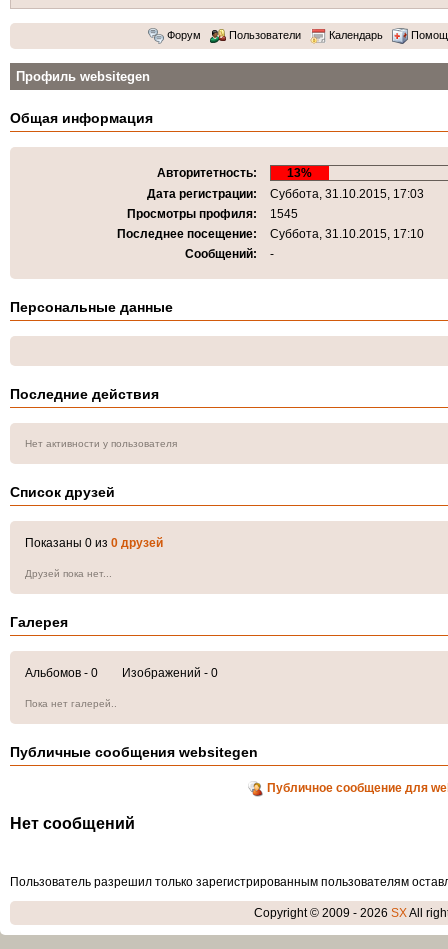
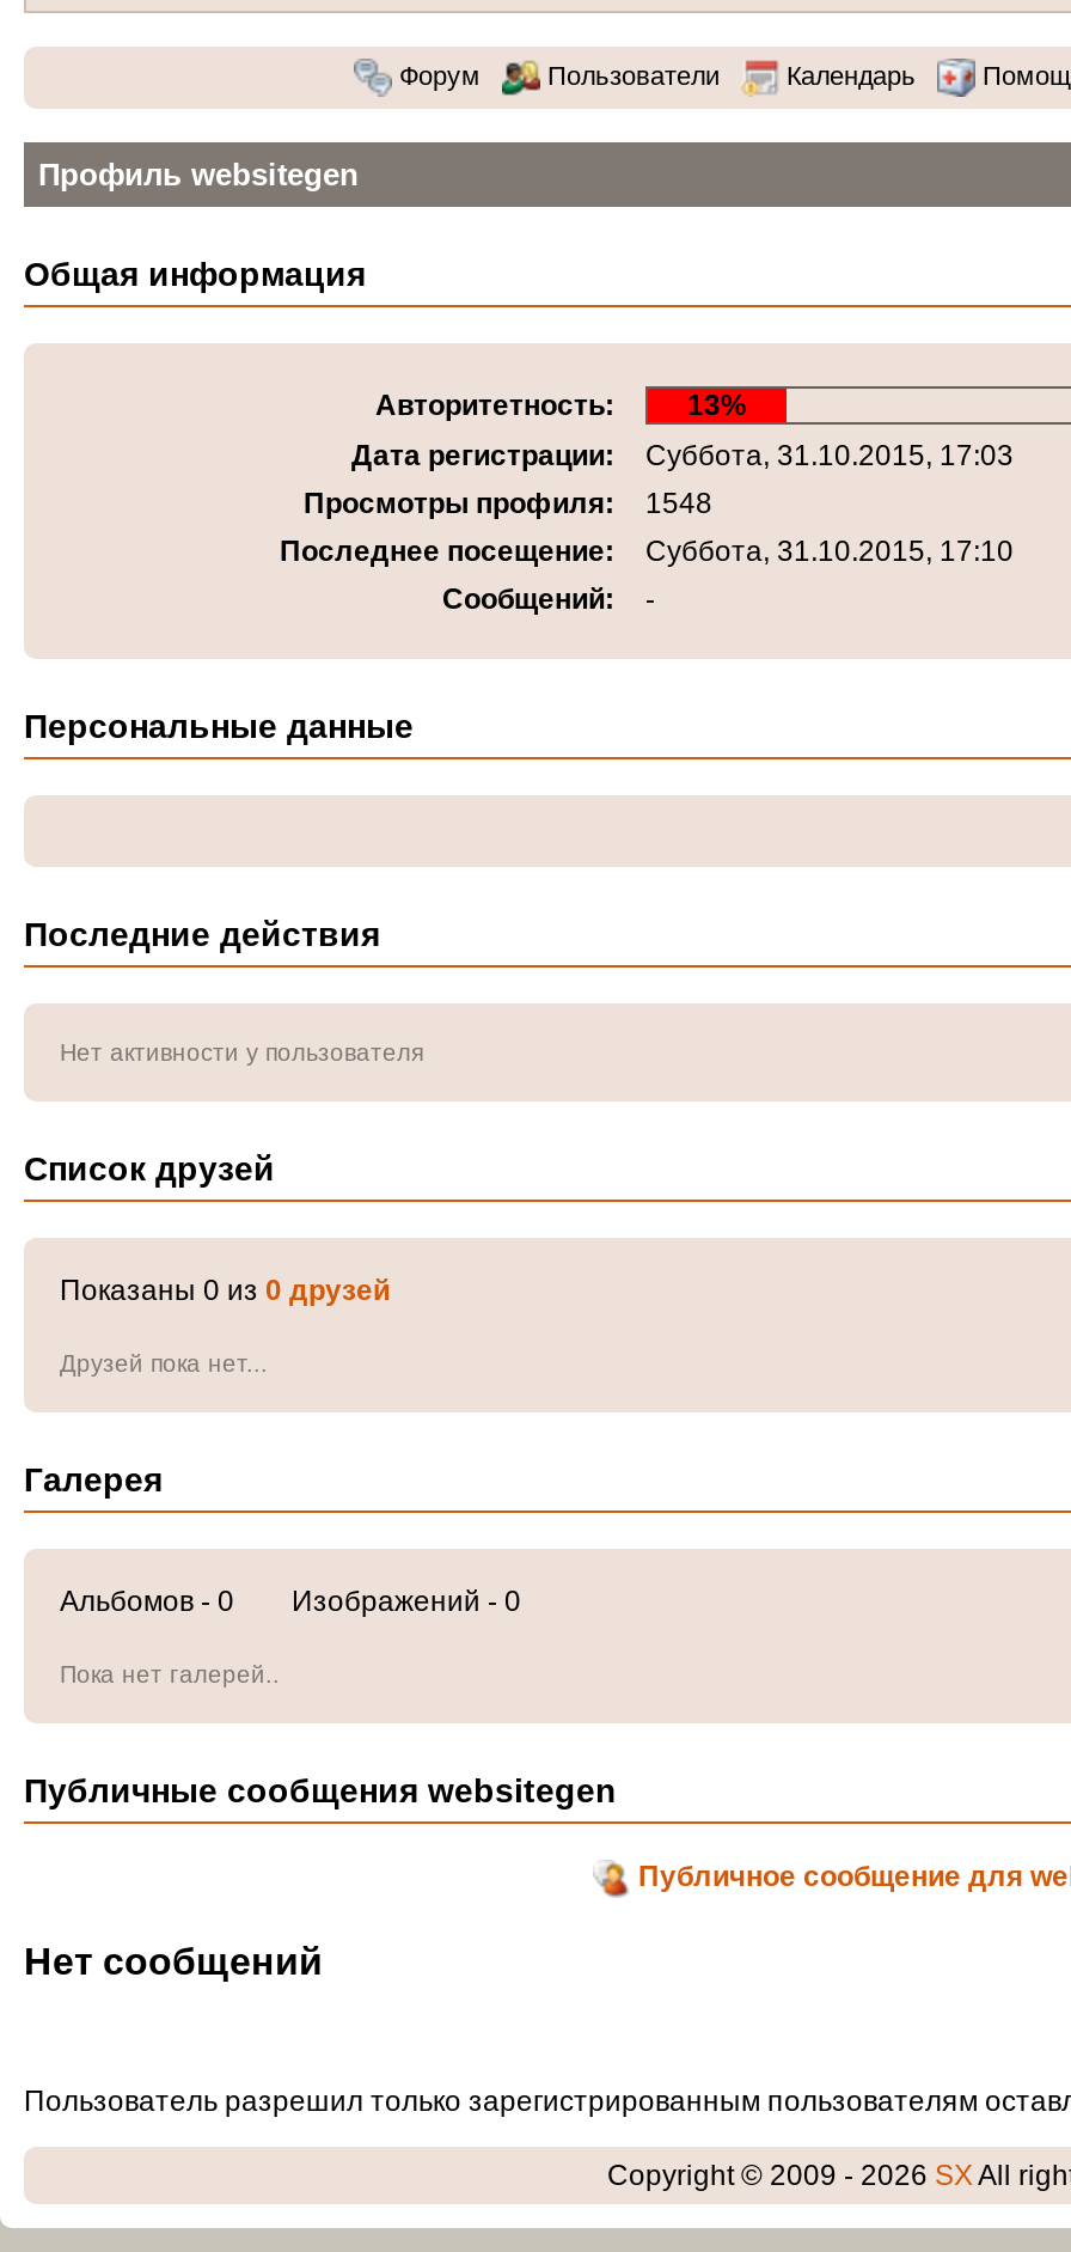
[127,207,298,221] Просмотры профиля: 1545 -> [304,487,712,520] Просмотры профиля: 1548

